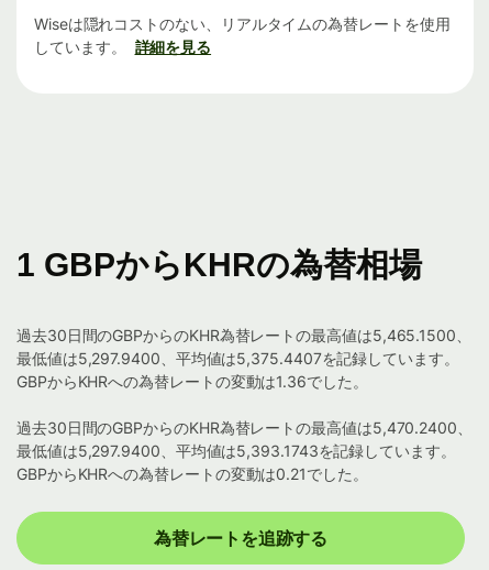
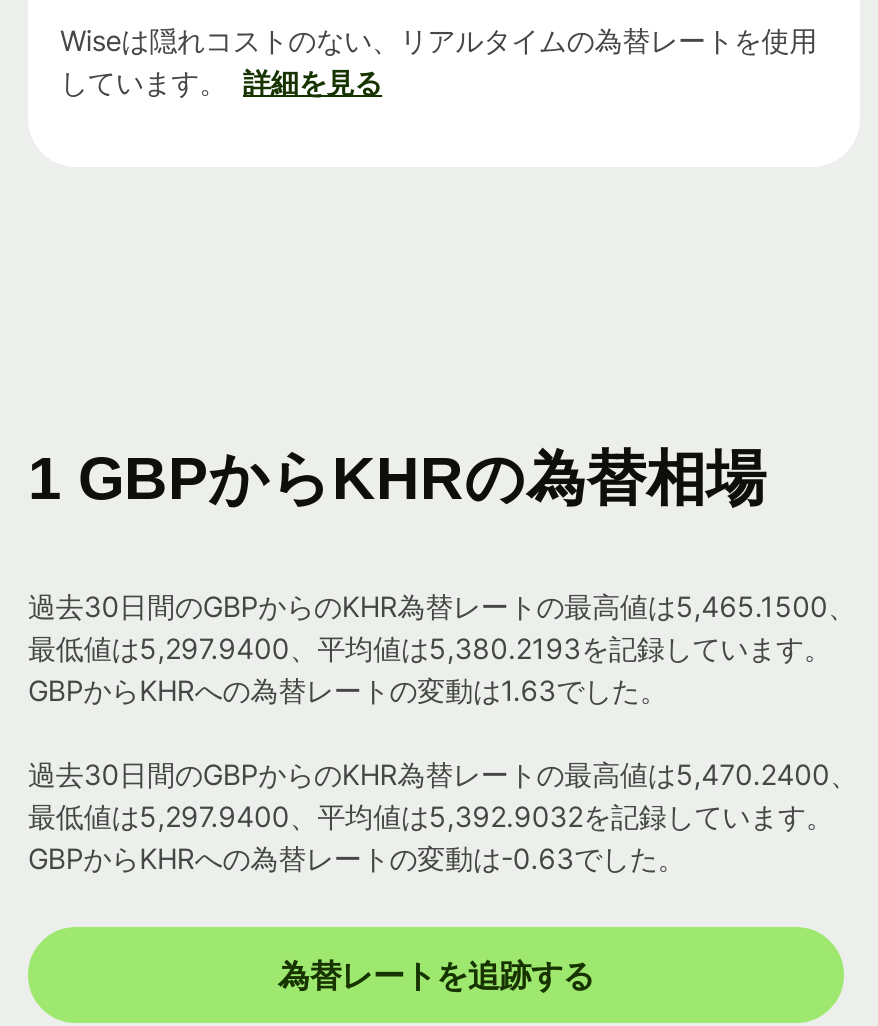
[16,349,459,368] 最低値は5,297.9400、平均値は5,375.4407を記録しています。 -> [28,631,832,665] 最低値は5,297.9400、平均値は5,380.2193を記録しています。
[16,372,368,391] GBPからKHRへの為替レートの変動は1.36でした。 -> [28,673,667,707] GBPからKHRへの為替レートの変動は1.63でした。
[16,441,456,460] 最低値は5,297.9400、平均値は5,393.1743を記録しています。 -> [28,799,834,833] 最低値は5,297.9400、平均値は5,392.9032を記録しています。
[16,464,368,483] GBPからKHRへの為替レートの変動は0.21でした。 -> [28,841,685,875] GBPからKHRへの為替レートの変動は-0.63でした。

